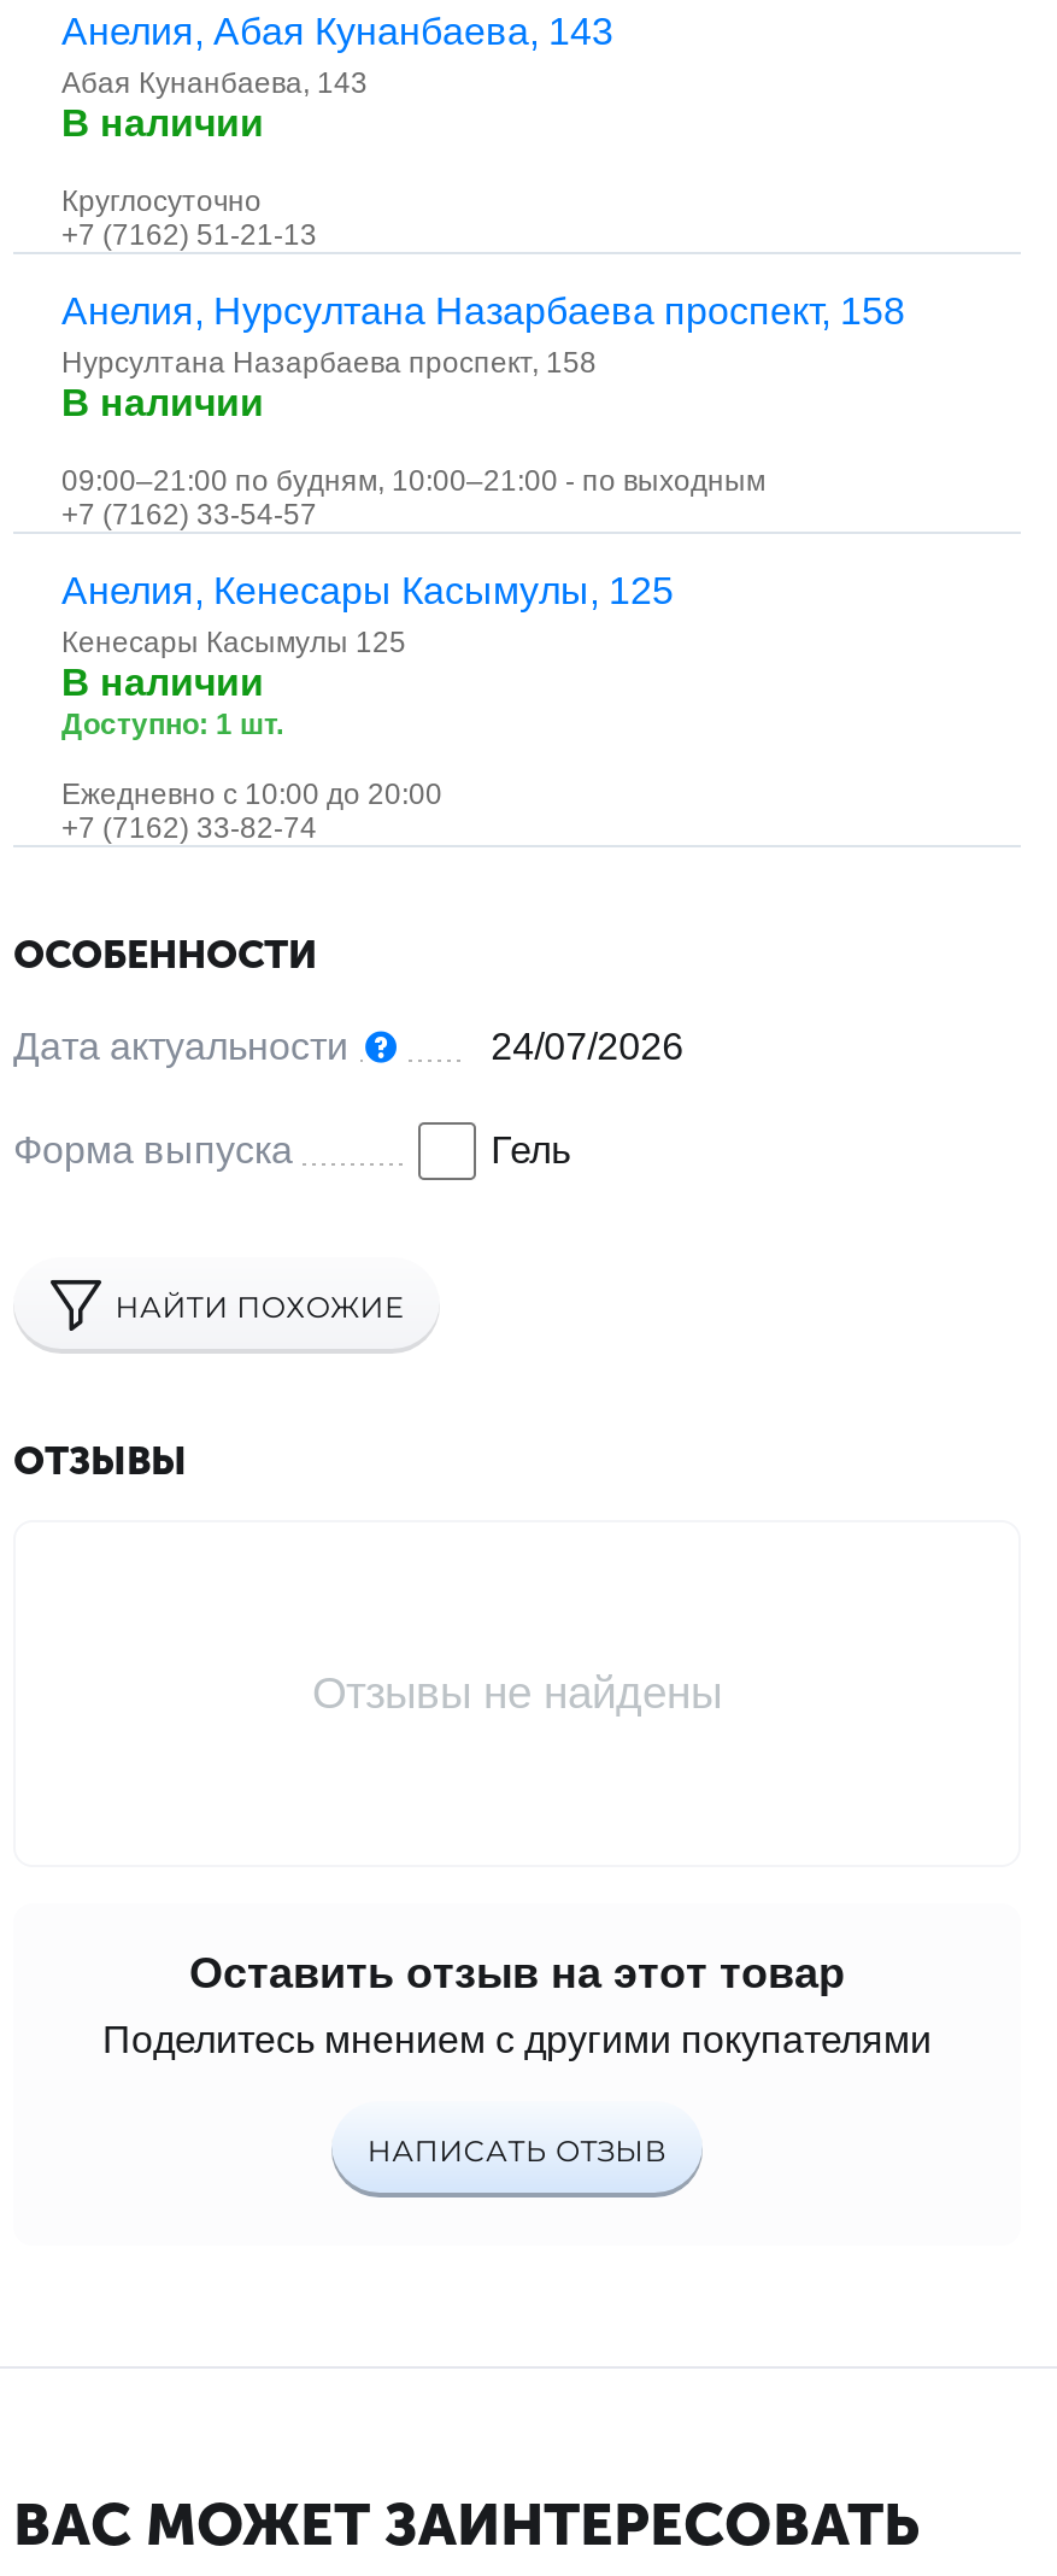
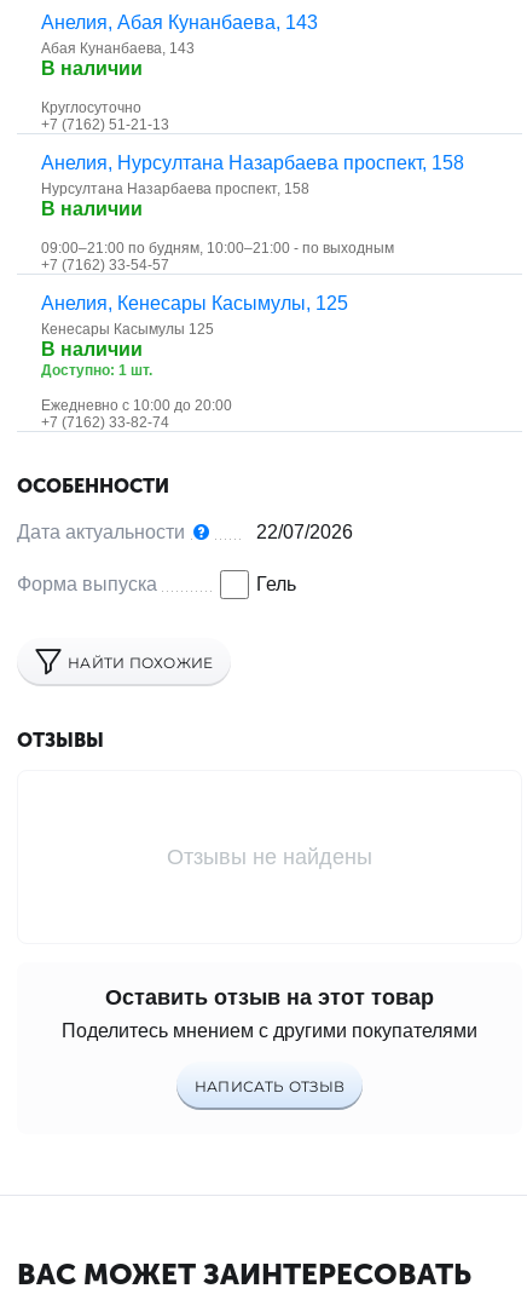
[491,1026,684,1067] 24/07/2026 -> [256,522,353,542] 22/07/2026

